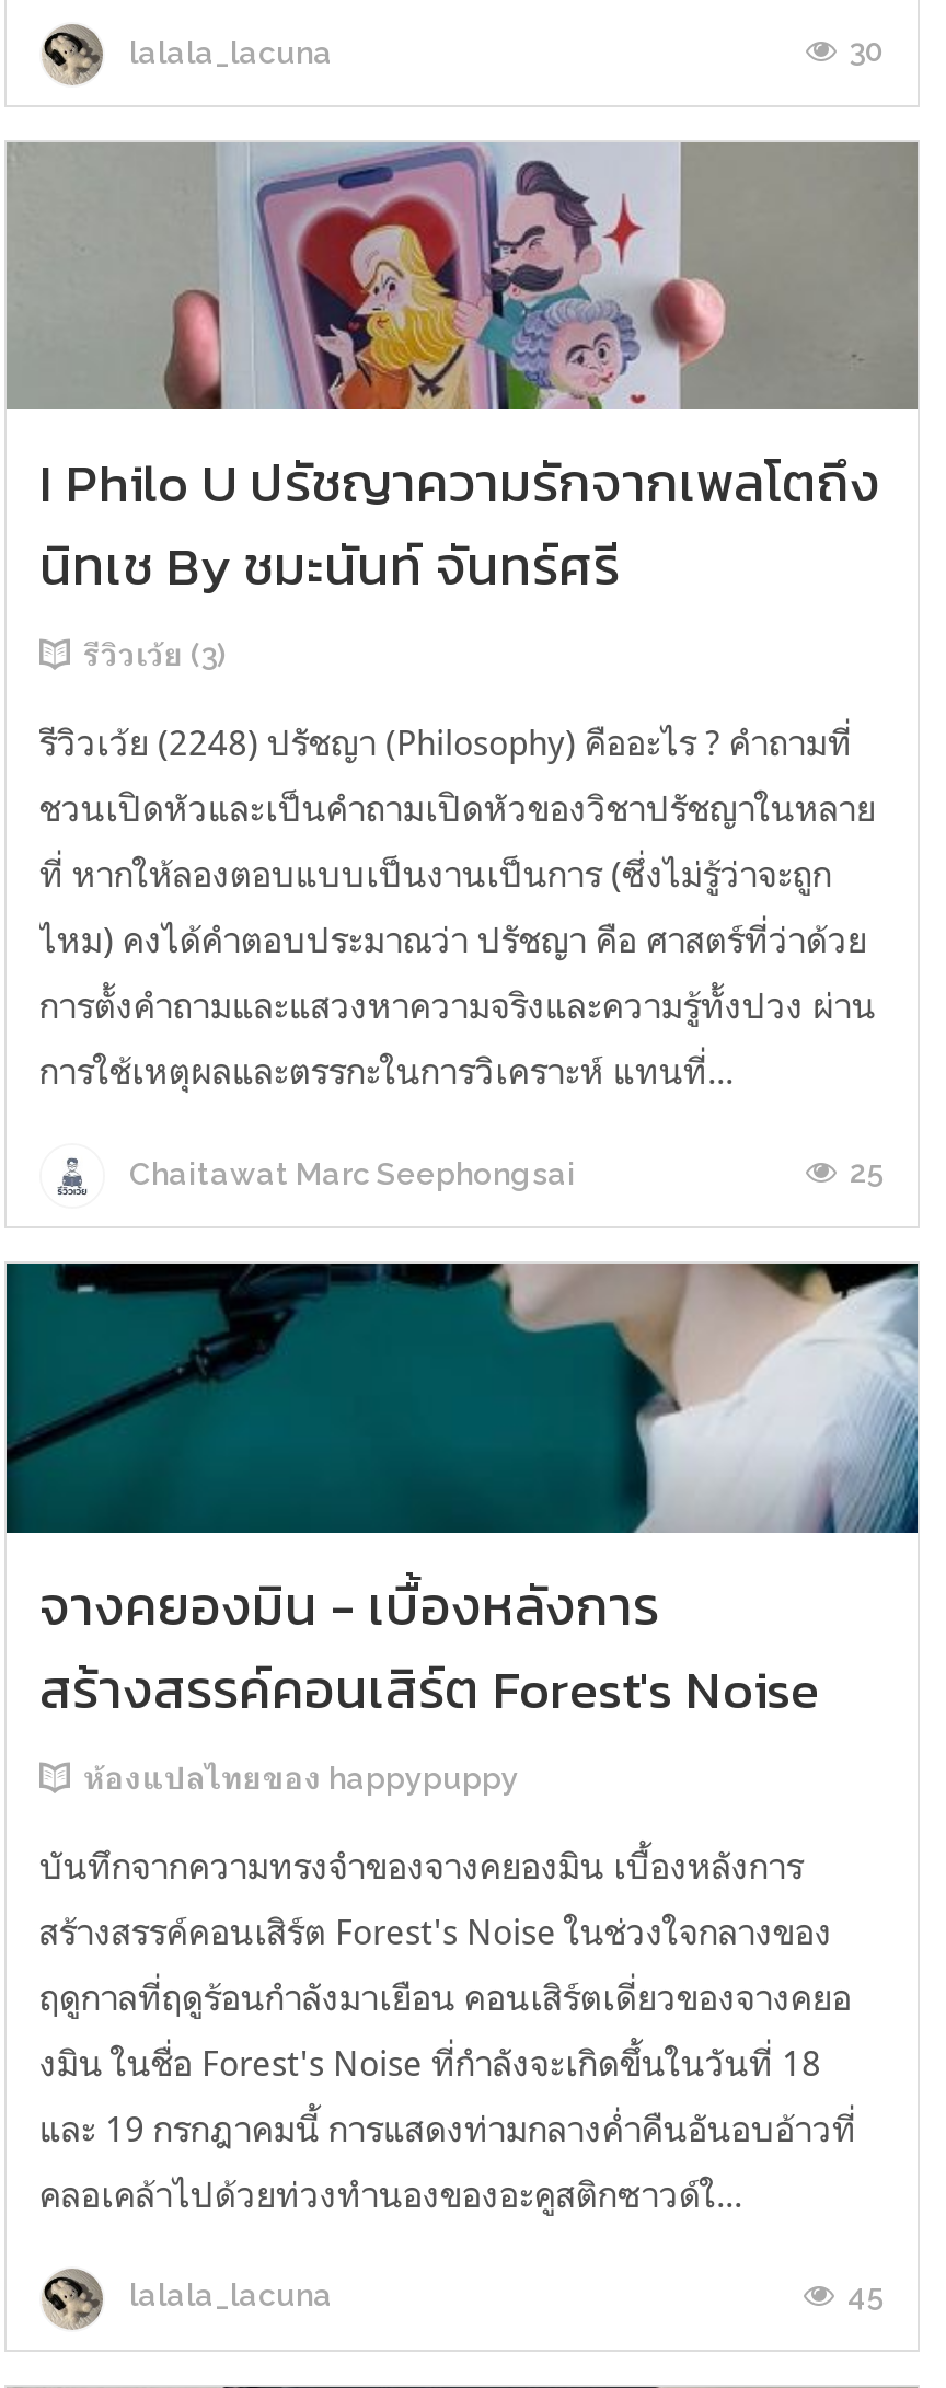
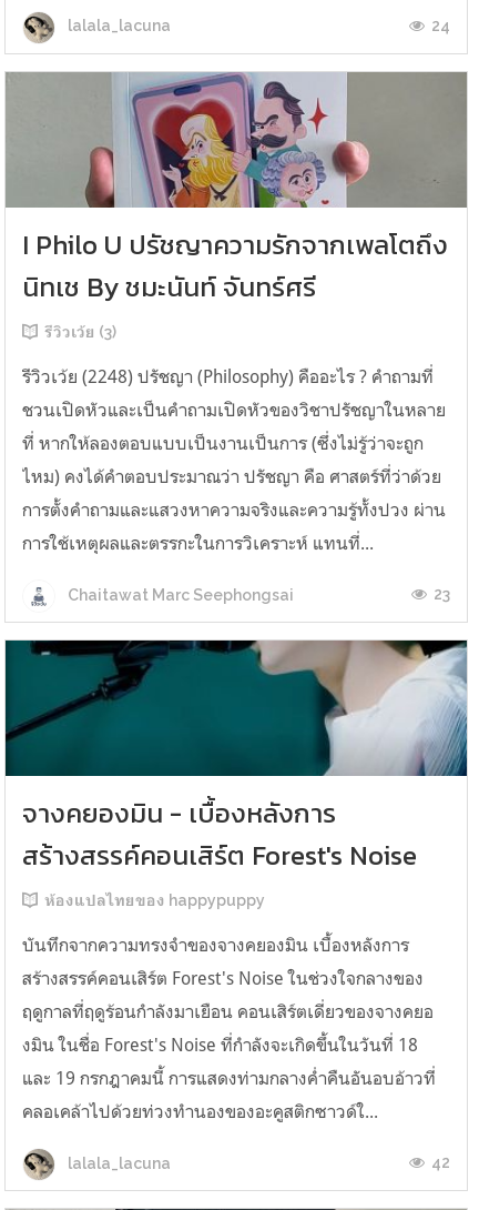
[850,33,885,68] 30 -> [431,16,450,34] 24
[850,1155,885,1190] 25 -> [434,585,450,603] 23
[847,2277,885,2312] 45 -> [431,1154,450,1172] 42

